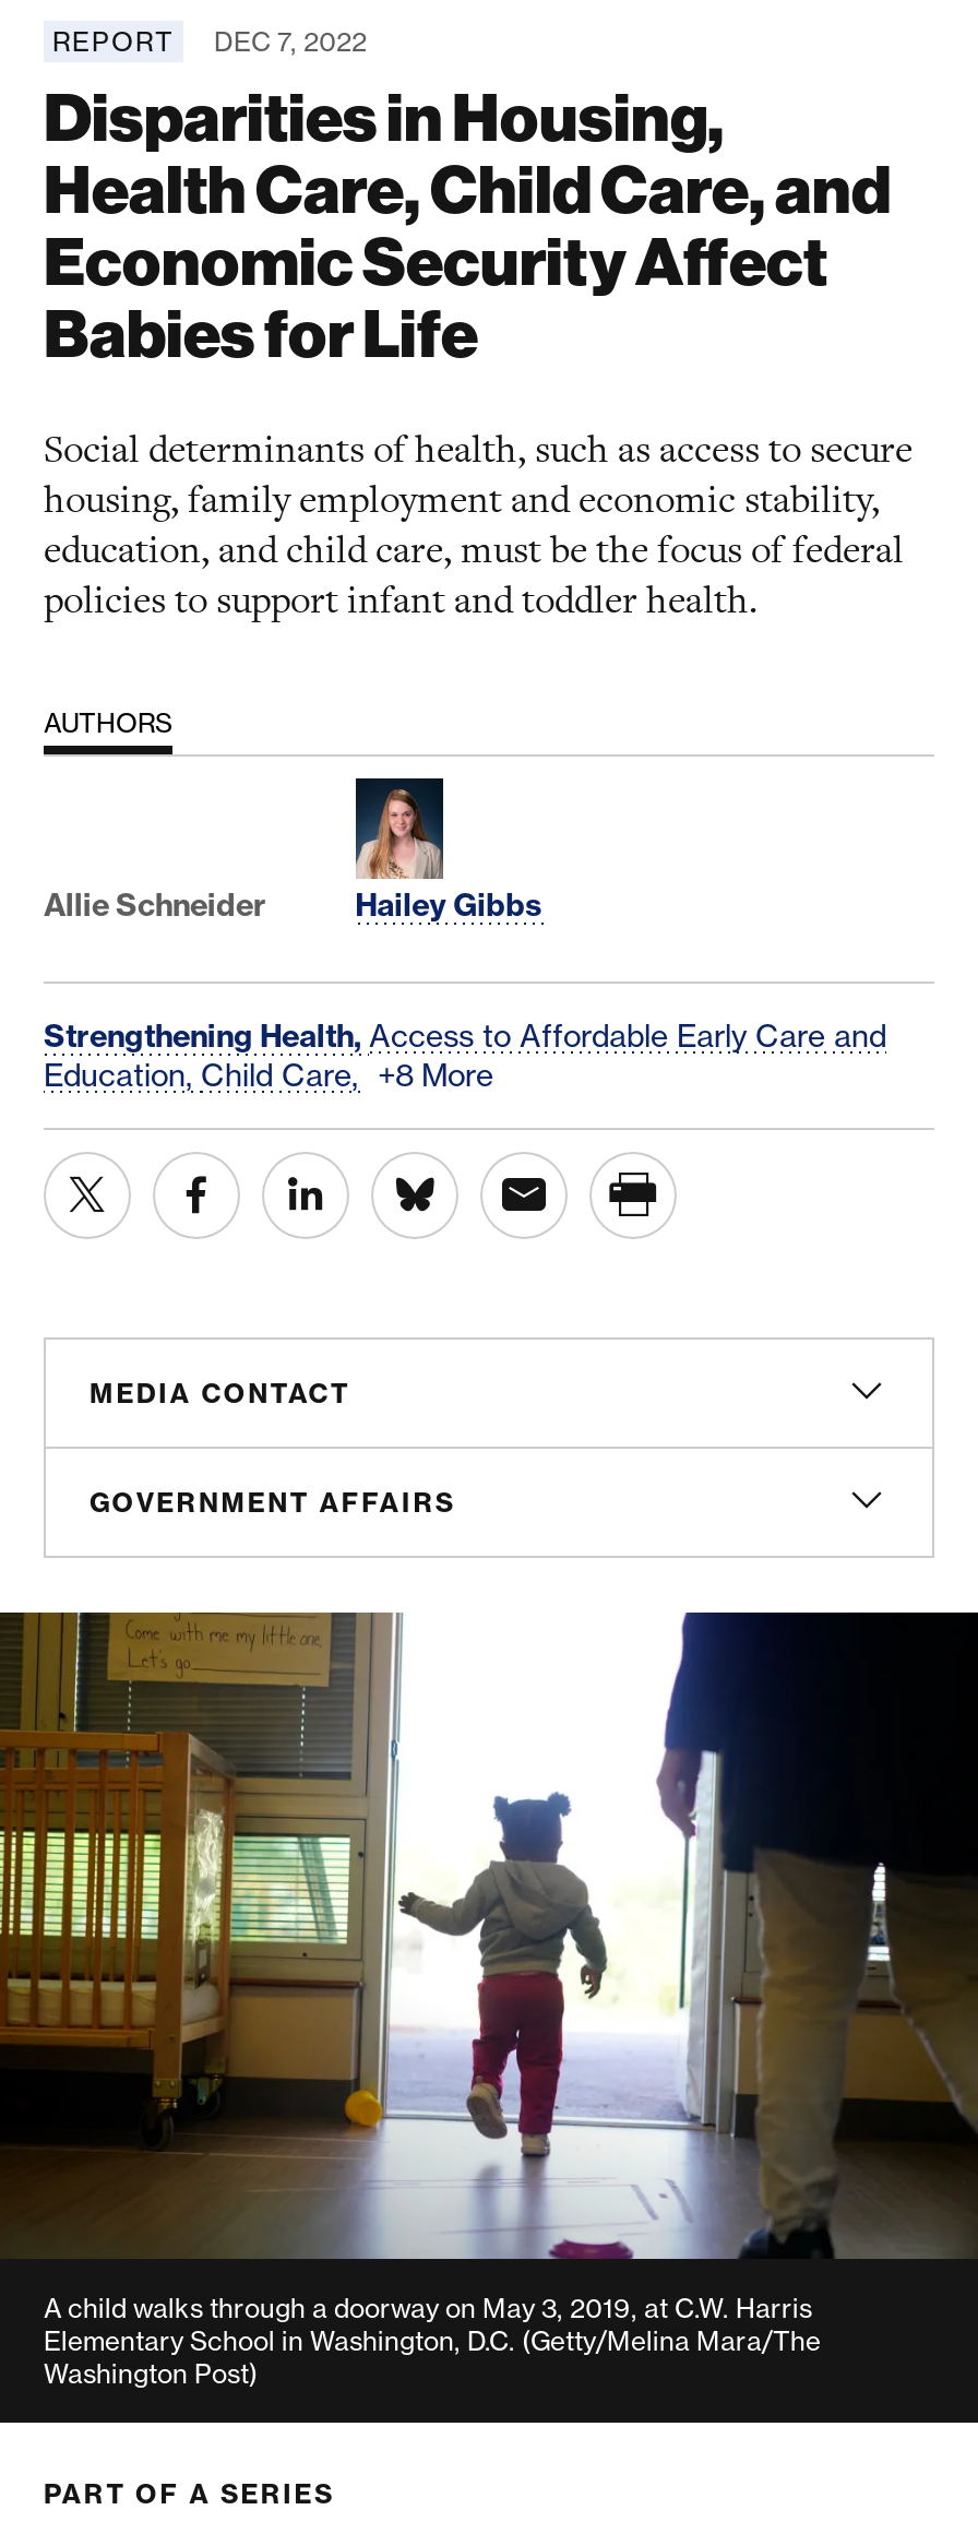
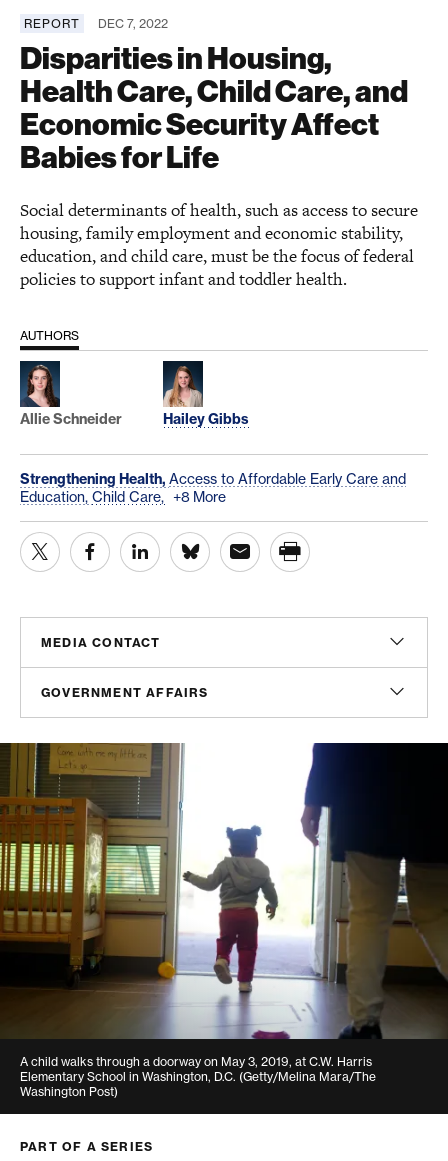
none -> [19,360,61,408] [image]

